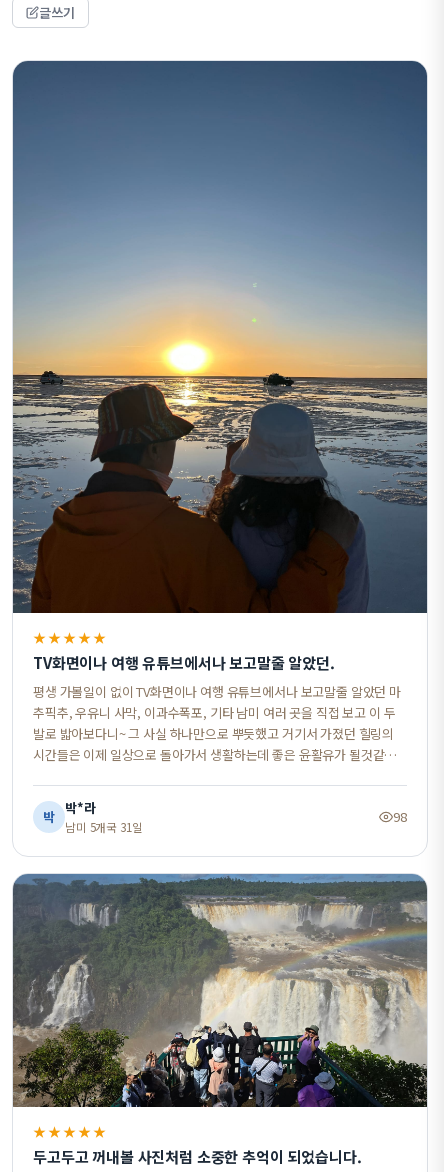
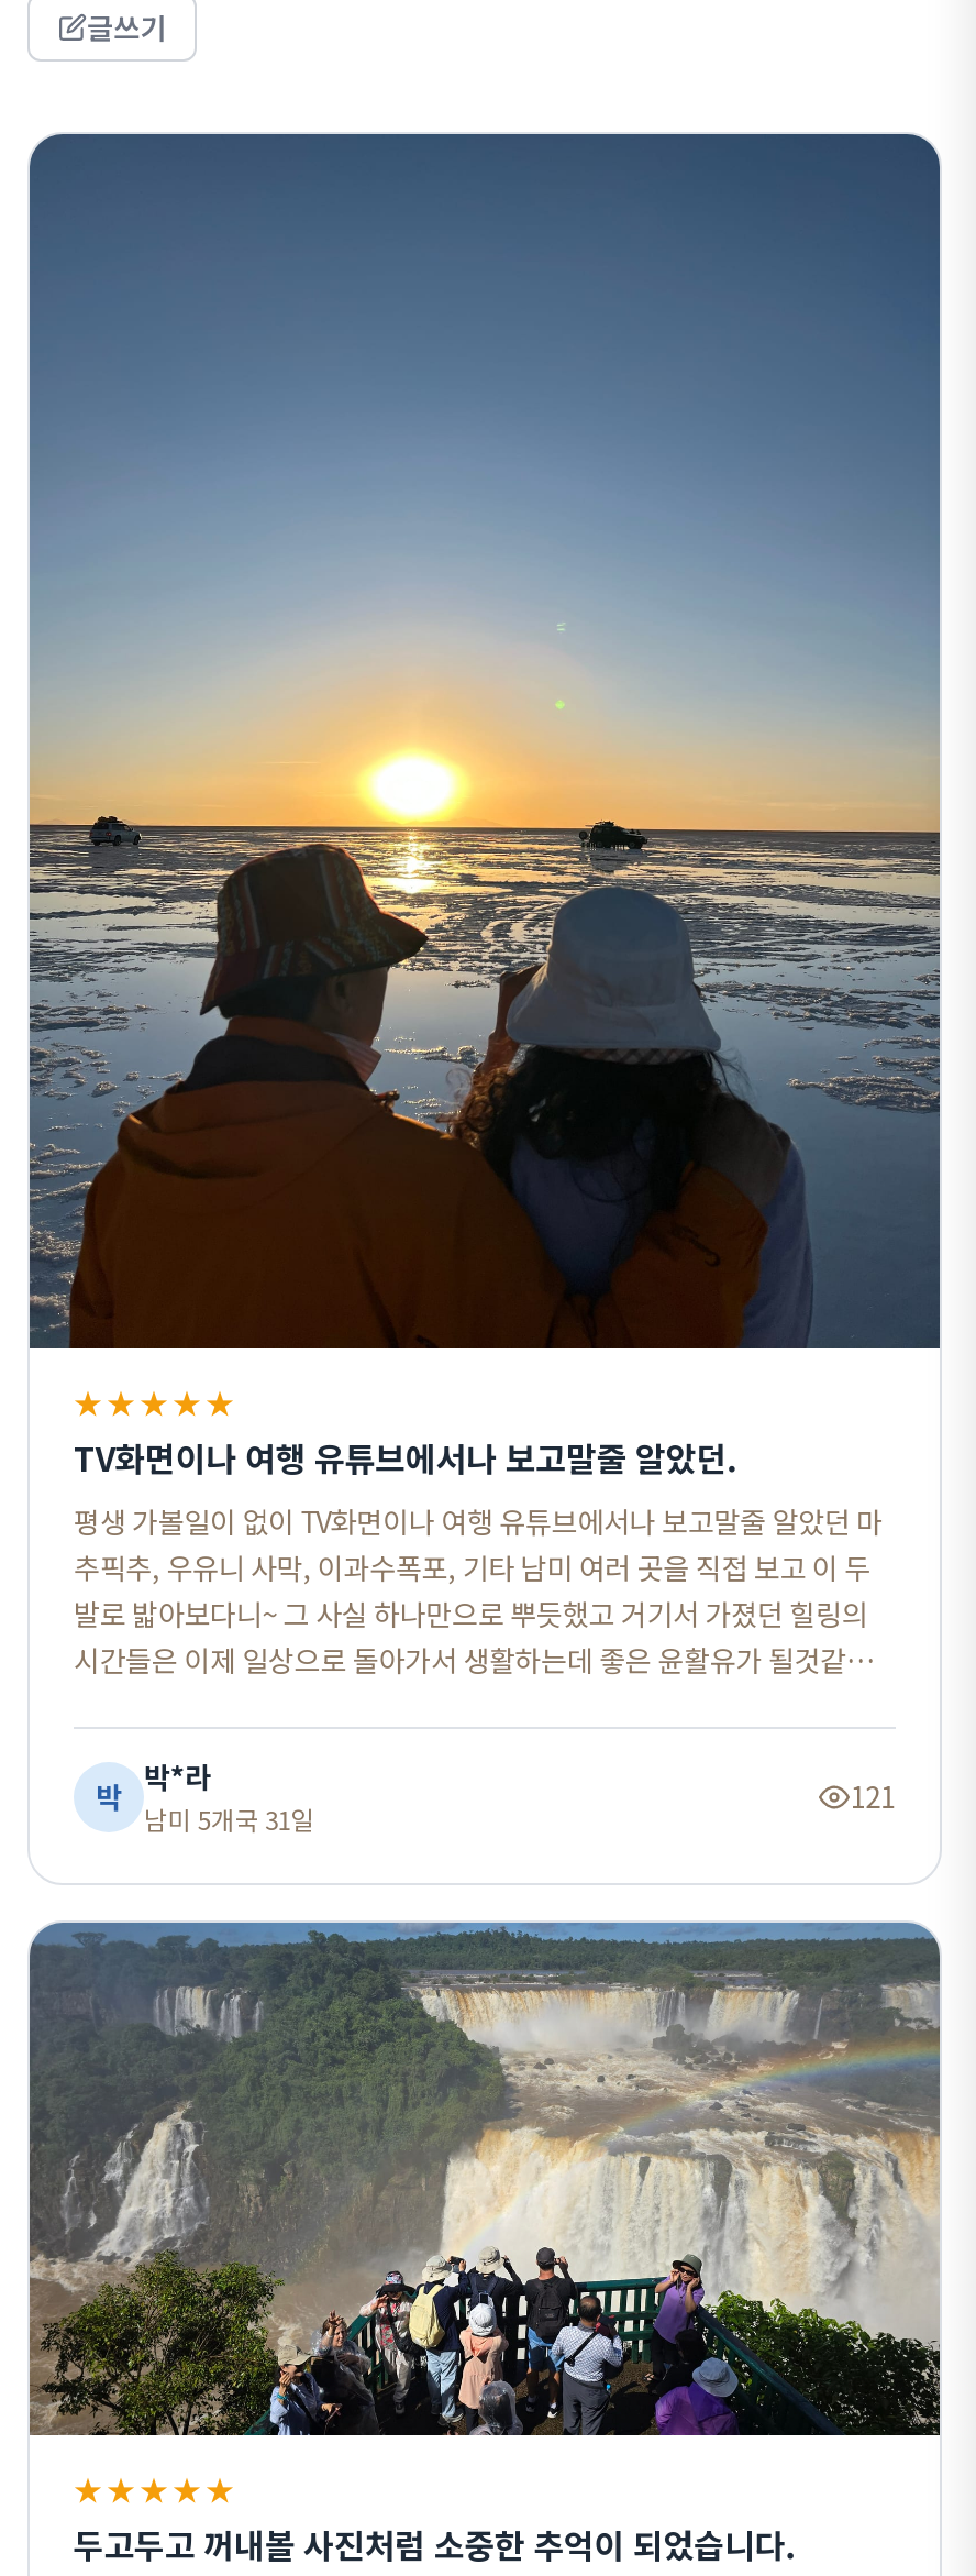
[393,807,407,826] 98 -> [851,1776,896,1817] 121

